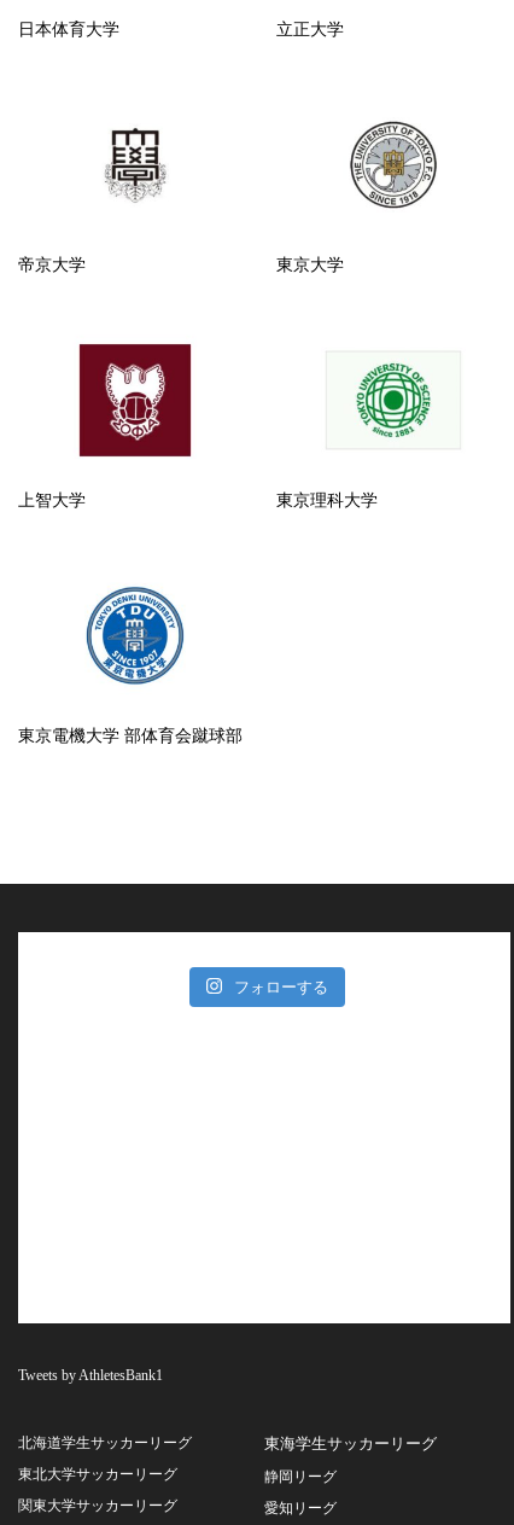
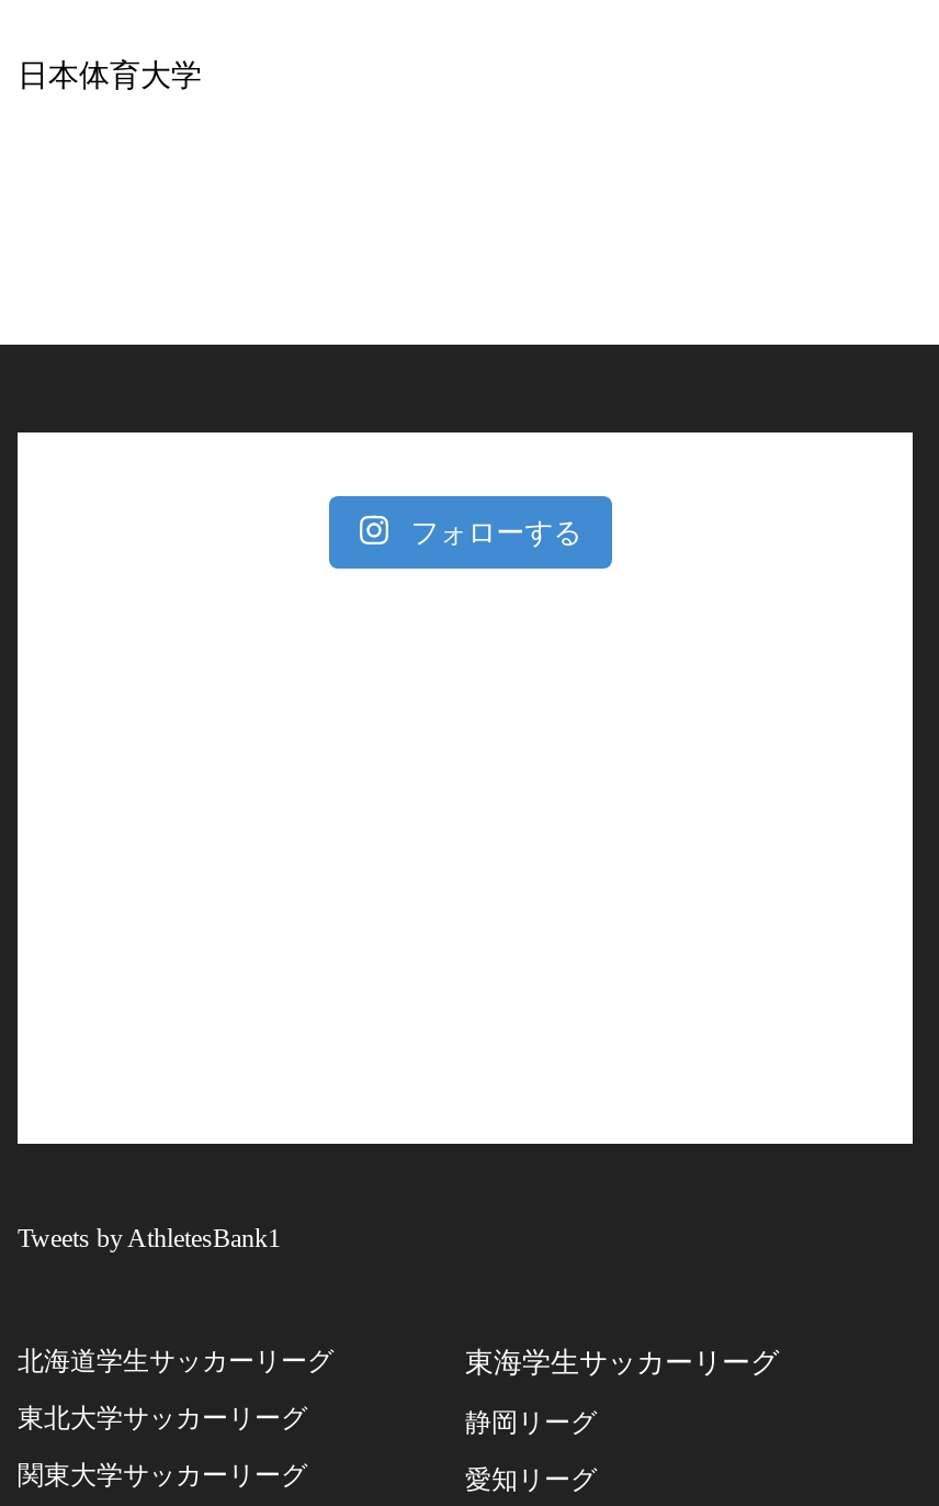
[276,21,344,39] 立正大学 -> none
[105,127,167,203] [image] -> none
[349,121,438,209] [image] -> none
[18,256,344,274] 帝京大学 | 東京大学 -> none
[18,343,378,509] [image] | 上智大学 | 東京理科大学 -> none
[355,362,432,438] [image] -> none
[18,586,243,744] [image] | 東京電機大学 部体育会蹴球部 -> none

